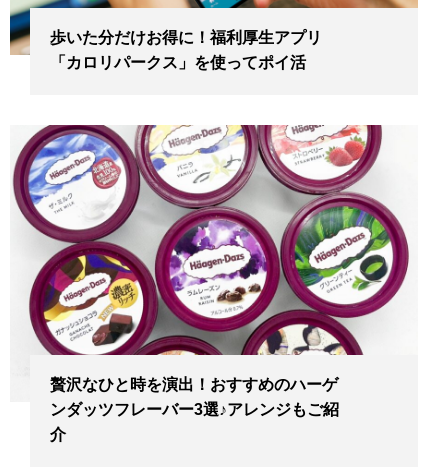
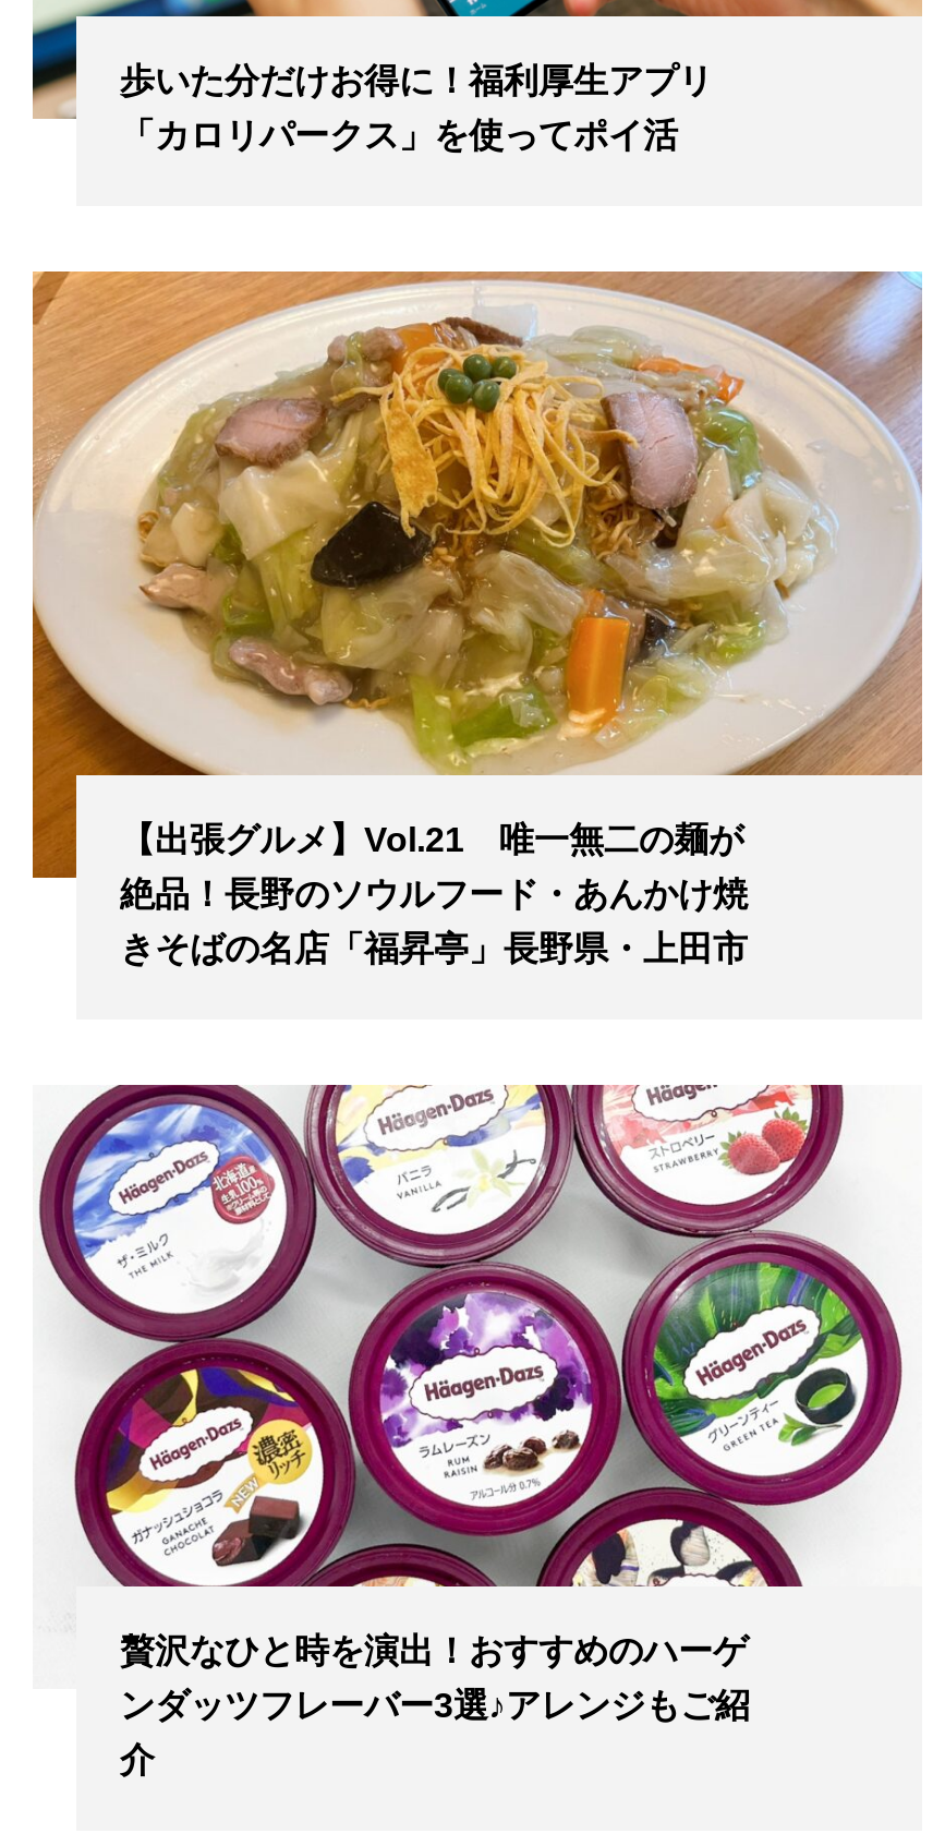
none -> [31,268,922,966] [image] | 【出張グルメ】Vol.21 唯一無二の麺が | 絶品！長野のソウルフード・あんかけ焼 | きそばの名店「福昇亭」長野県・上田市

